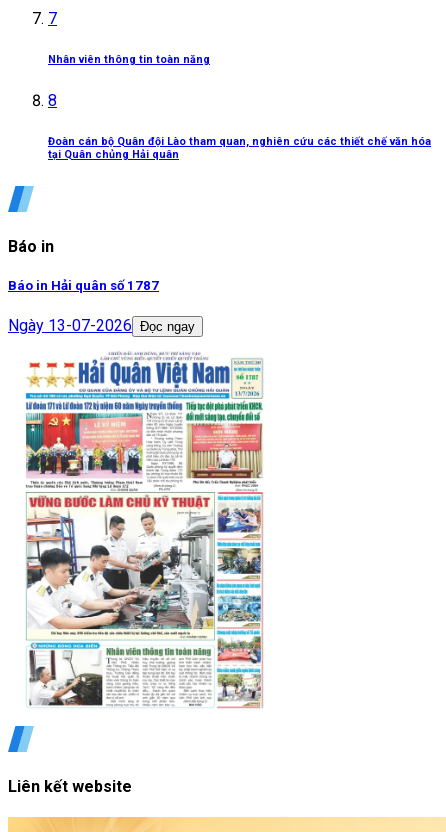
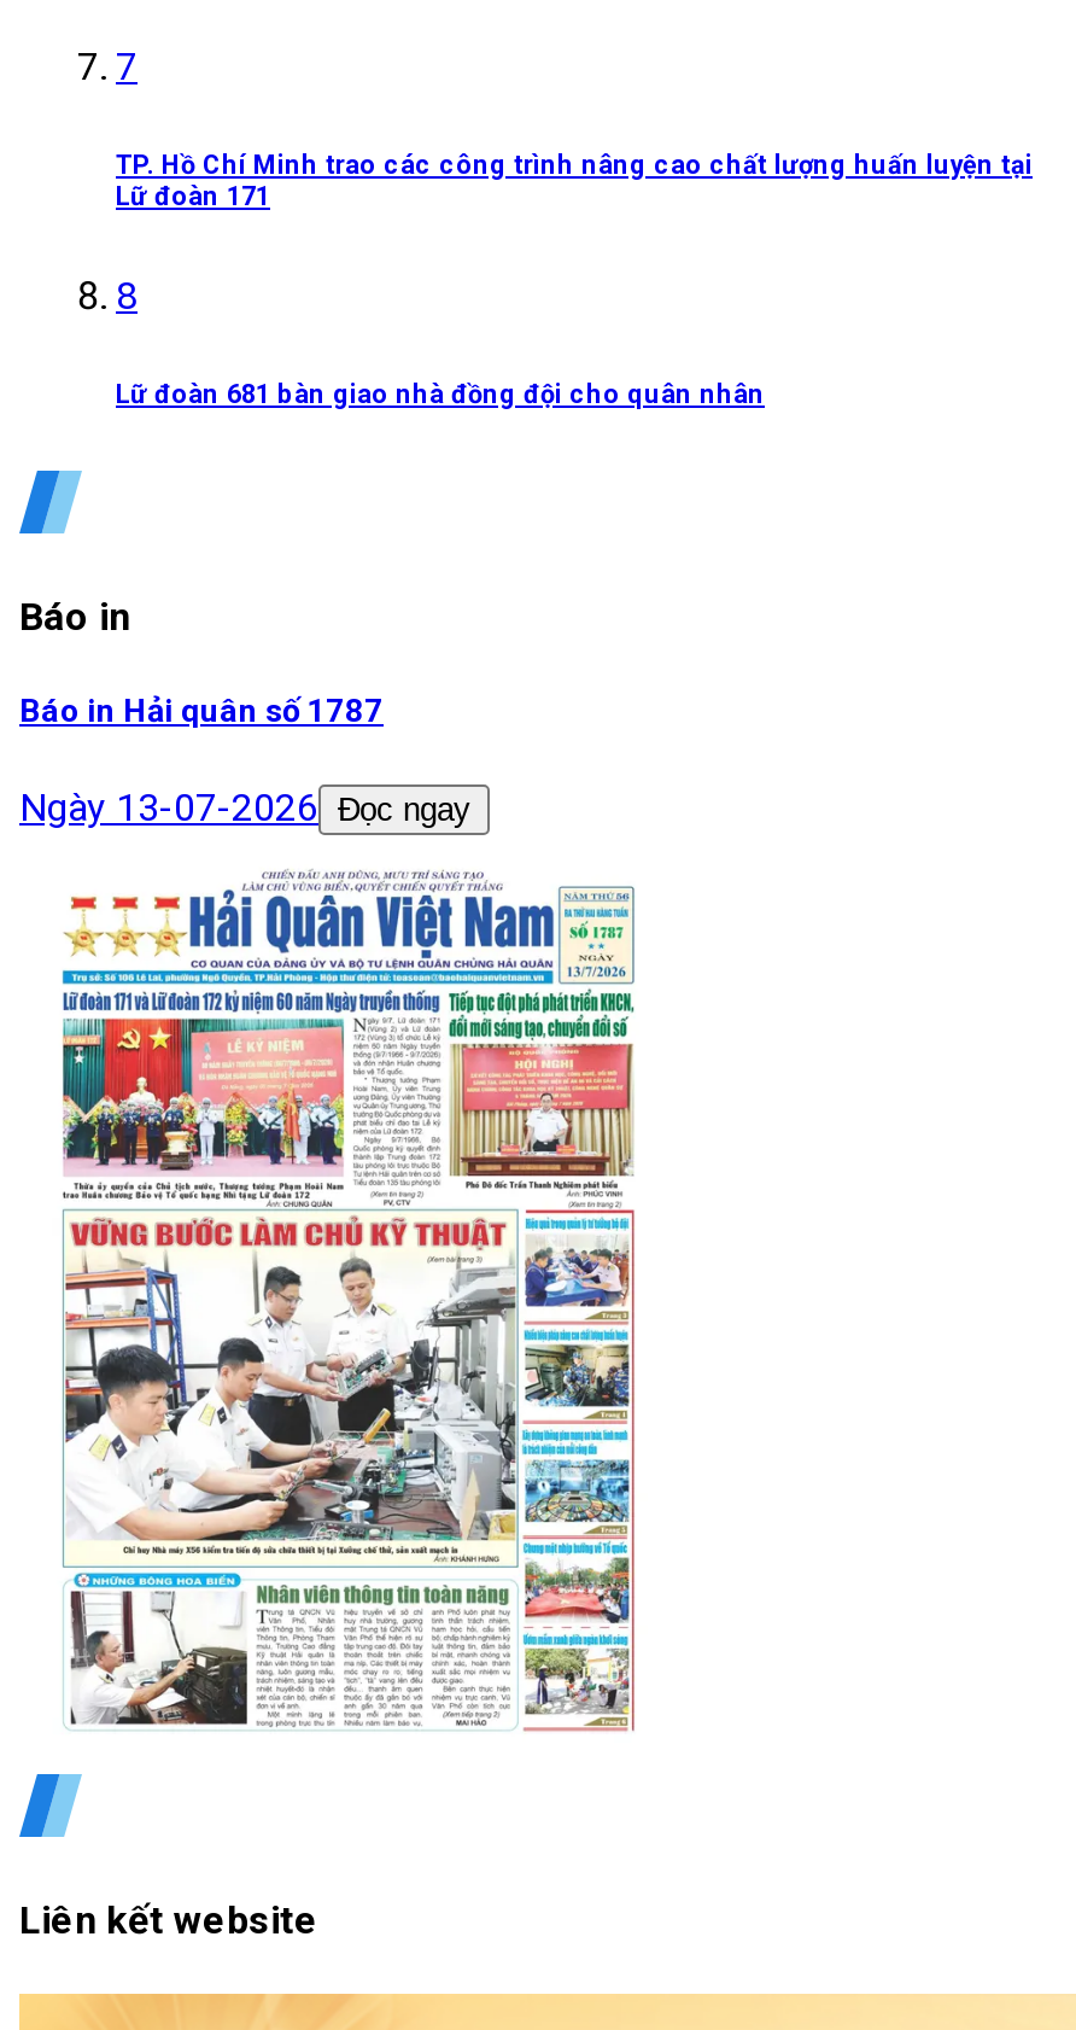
[48,53,210,66] Nhân viên thông tin toàn năng -> [116,150,1033,212] TP. Hồ Chí Minh trao các công trình nâng cao chất lượng huấn luyện tại | Lữ đoàn 171
[48,135,431,161] Đoàn cán bộ Quân đội Lào tham quan, nghiên cứu các thiết chế văn hóa | tại Quân chủng Hải quân -> [116,379,765,410] Lữ đoàn 681 bàn giao nhà đồng đội cho quân nhân

